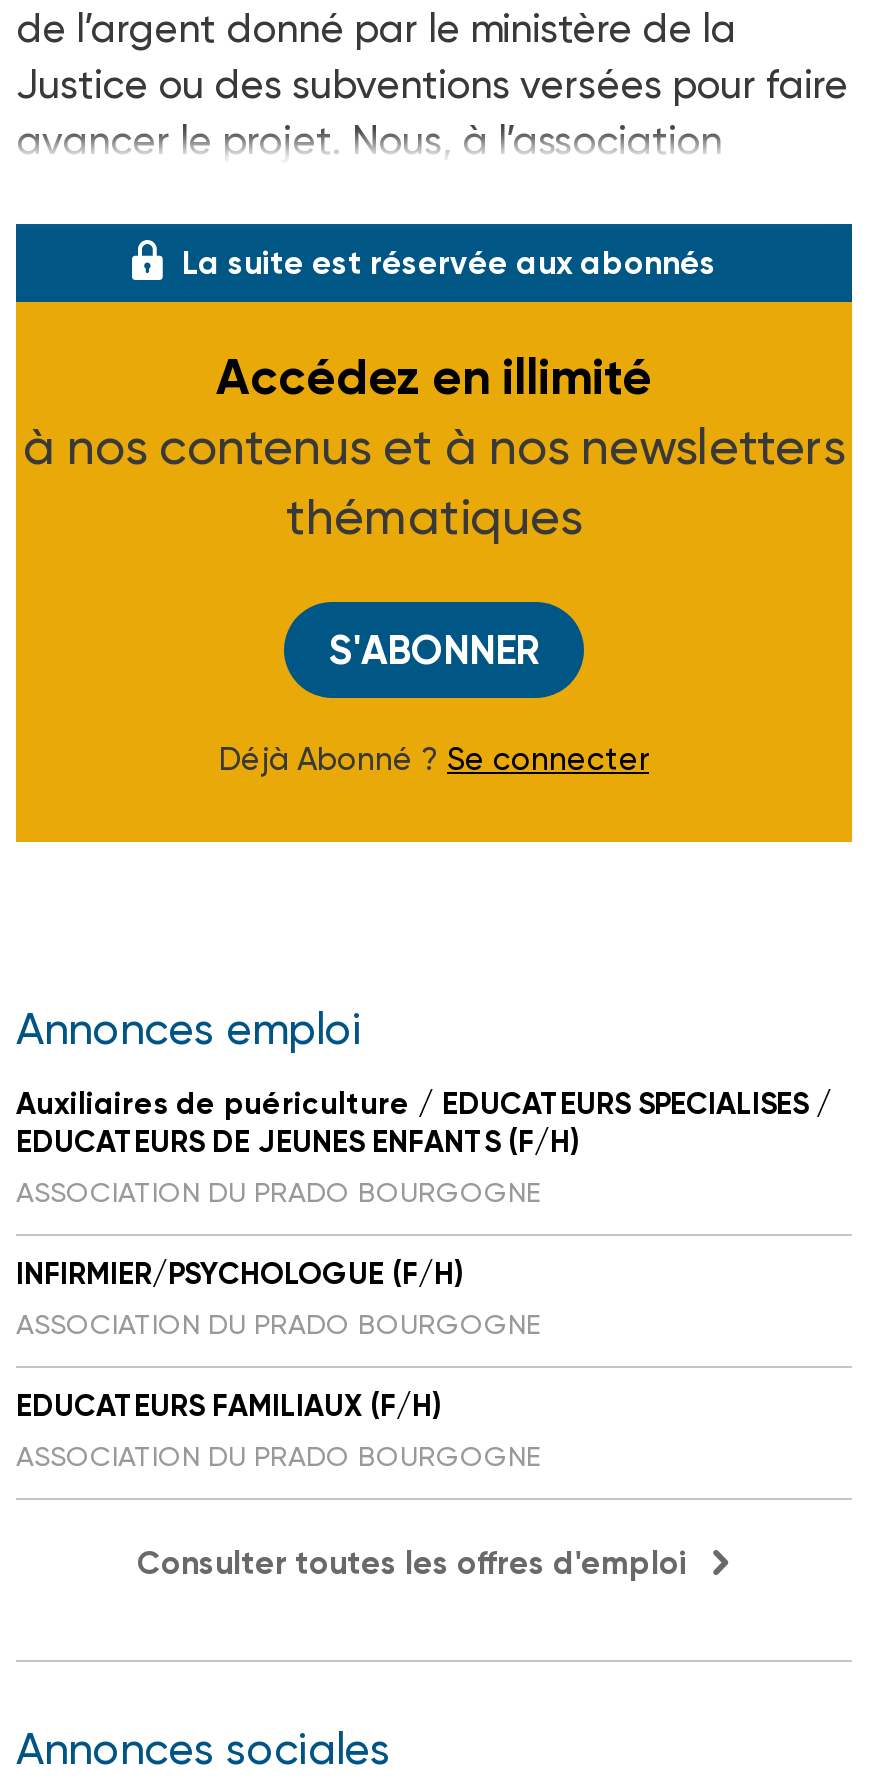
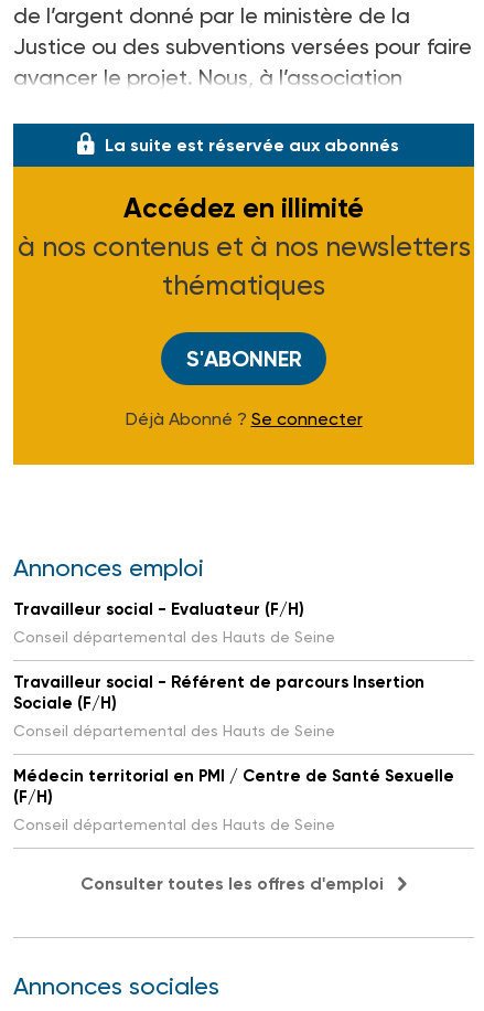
[16,1086,832,1208] Auxiliaires de puériculture / EDUCATEURS SPECIALISES / | EDUCATEURS DE JEUNES ENFANTS (F/H) | ASSOCIATION DU PRADO BOURGOGNE -> [13,599,335,646] Travailleur social - Evaluateur (F/H) | Conseil départemental des Hauts de Seine
[16,1256,540,1340] INFIRMIER/PSYCHOLOGUE (F/H) | ASSOCIATION DU PRADO BOURGOGNE -> [13,672,424,739] Travailleur social - Référent de parcours Insertion | Sociale (F/H) | Conseil départemental des Hauts de Seine
[16,1388,540,1472] EDUCATEURS FAMILIAUX (F/H) | ASSOCIATION DU PRADO BOURGOGNE -> [13,766,454,833] Médecin territorial en PMI / Centre de Santé Sexuelle | (F/H) | Conseil départemental des Hauts de Seine

